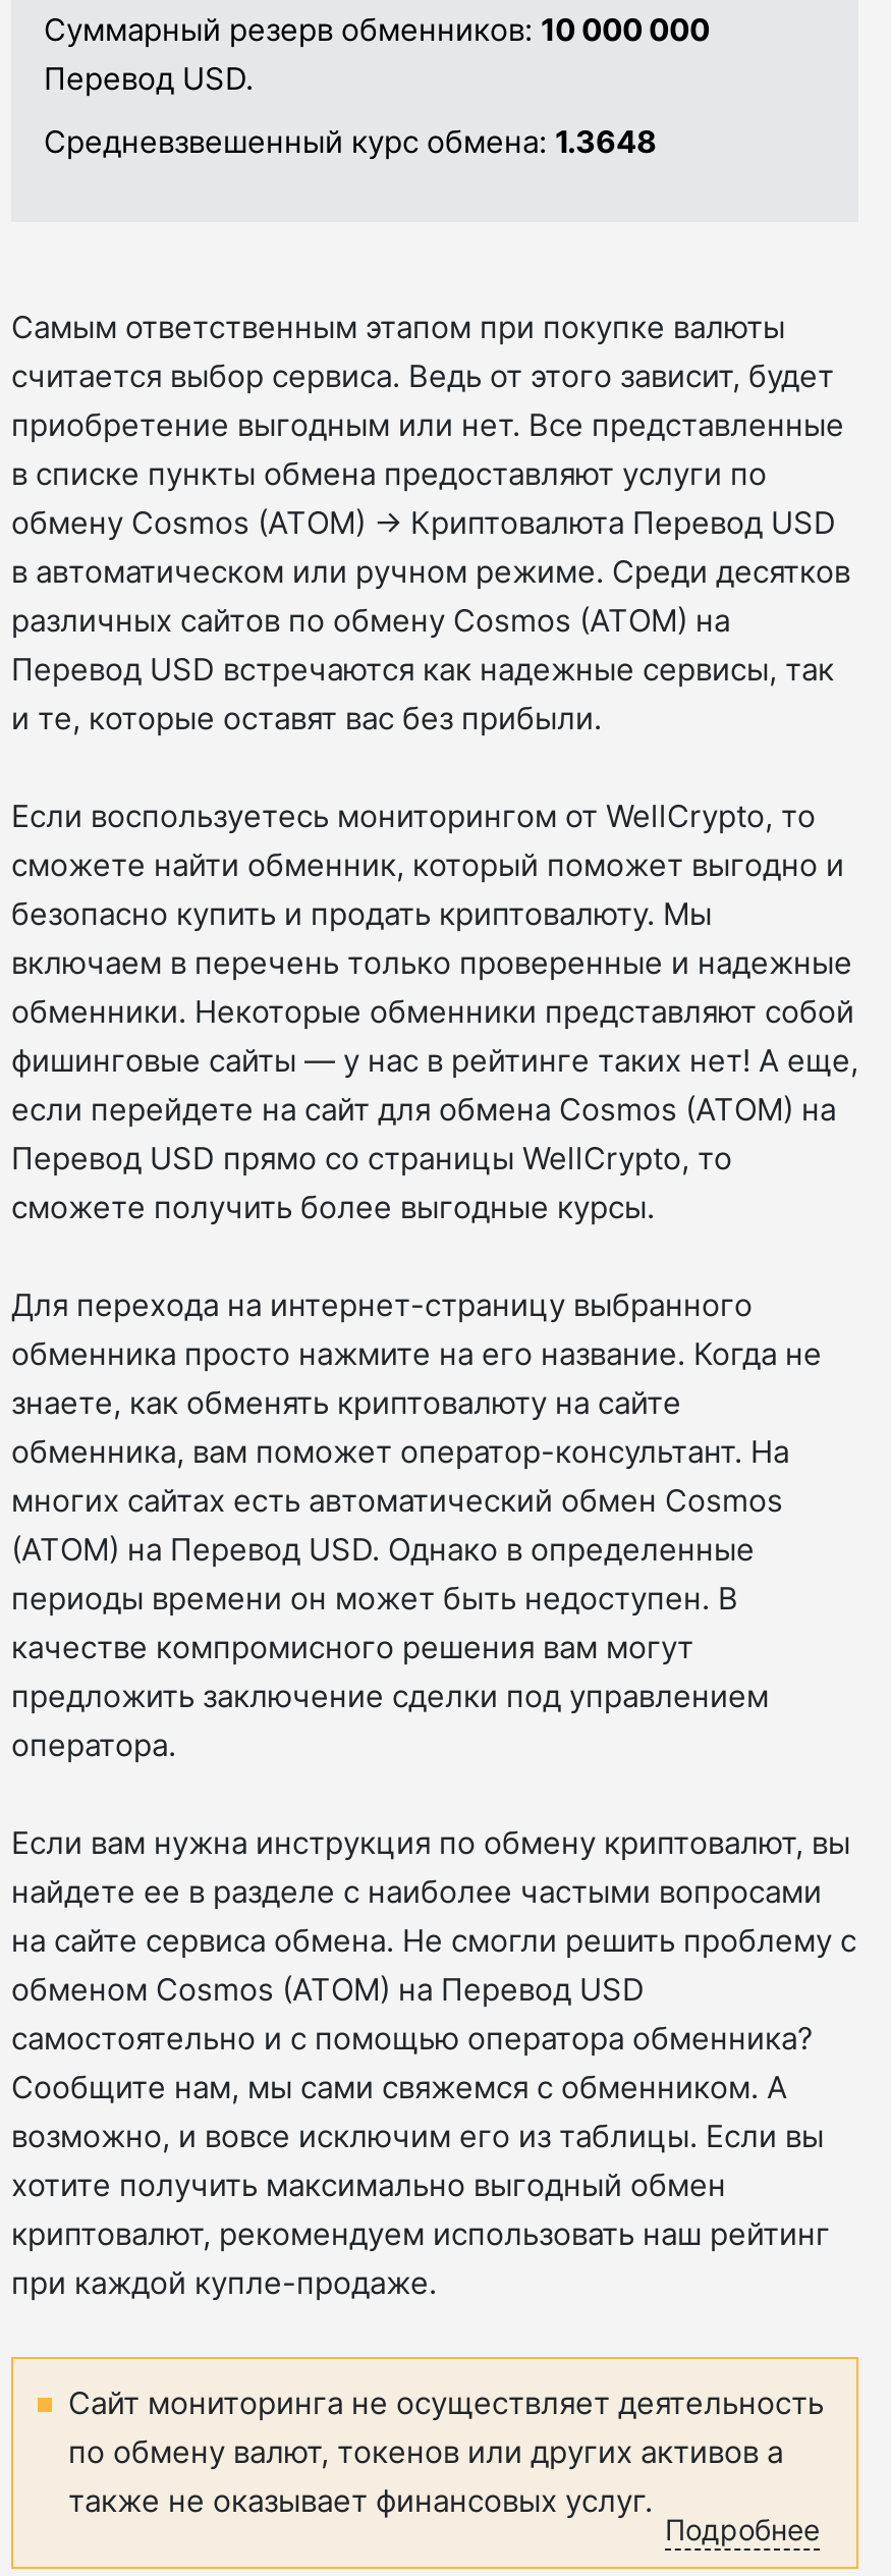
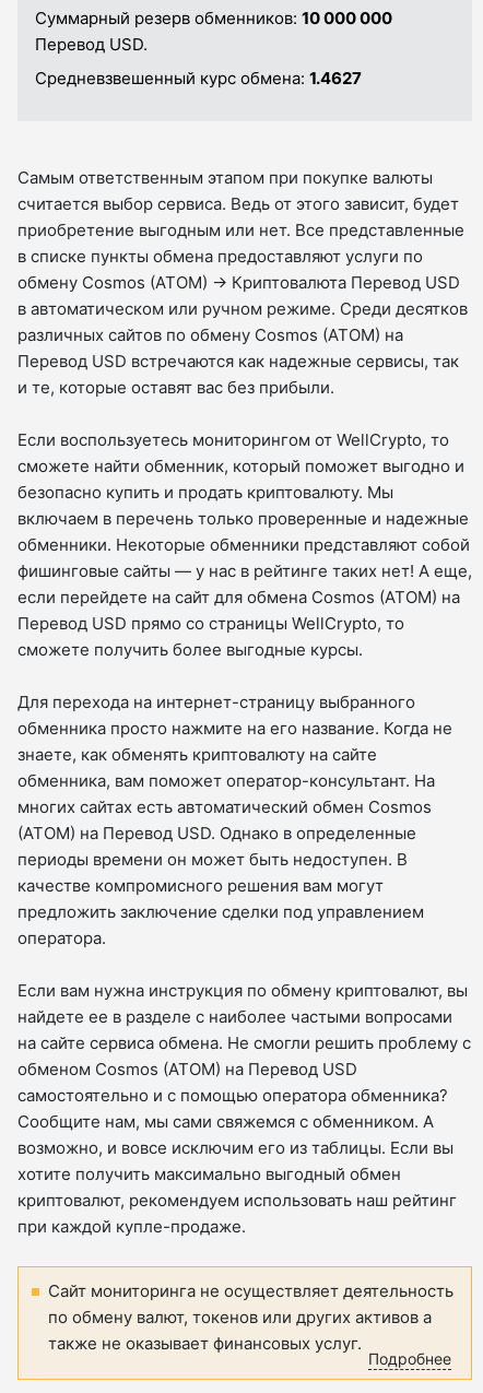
[44,123,657,162] Средневзвешенный курс обмена: 1.3648 -> [35,68,362,89] Средневзвешенный курс обмена: 1.4627

